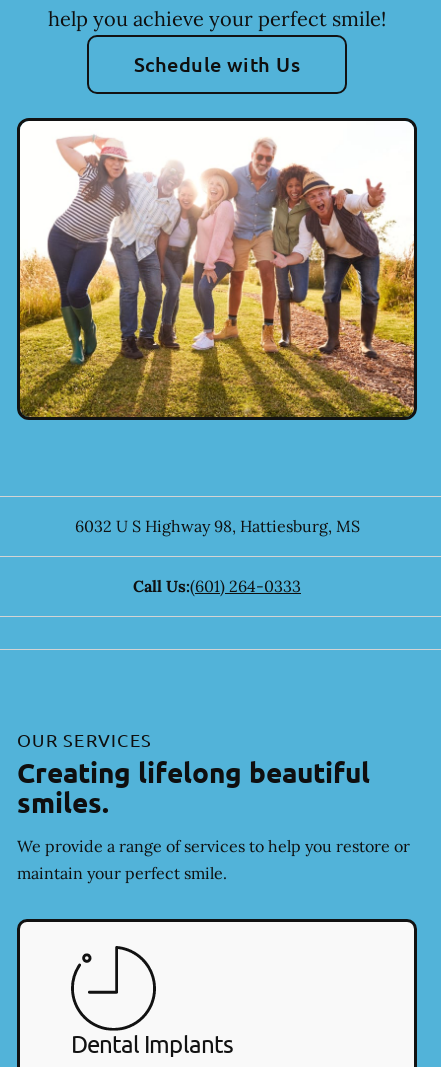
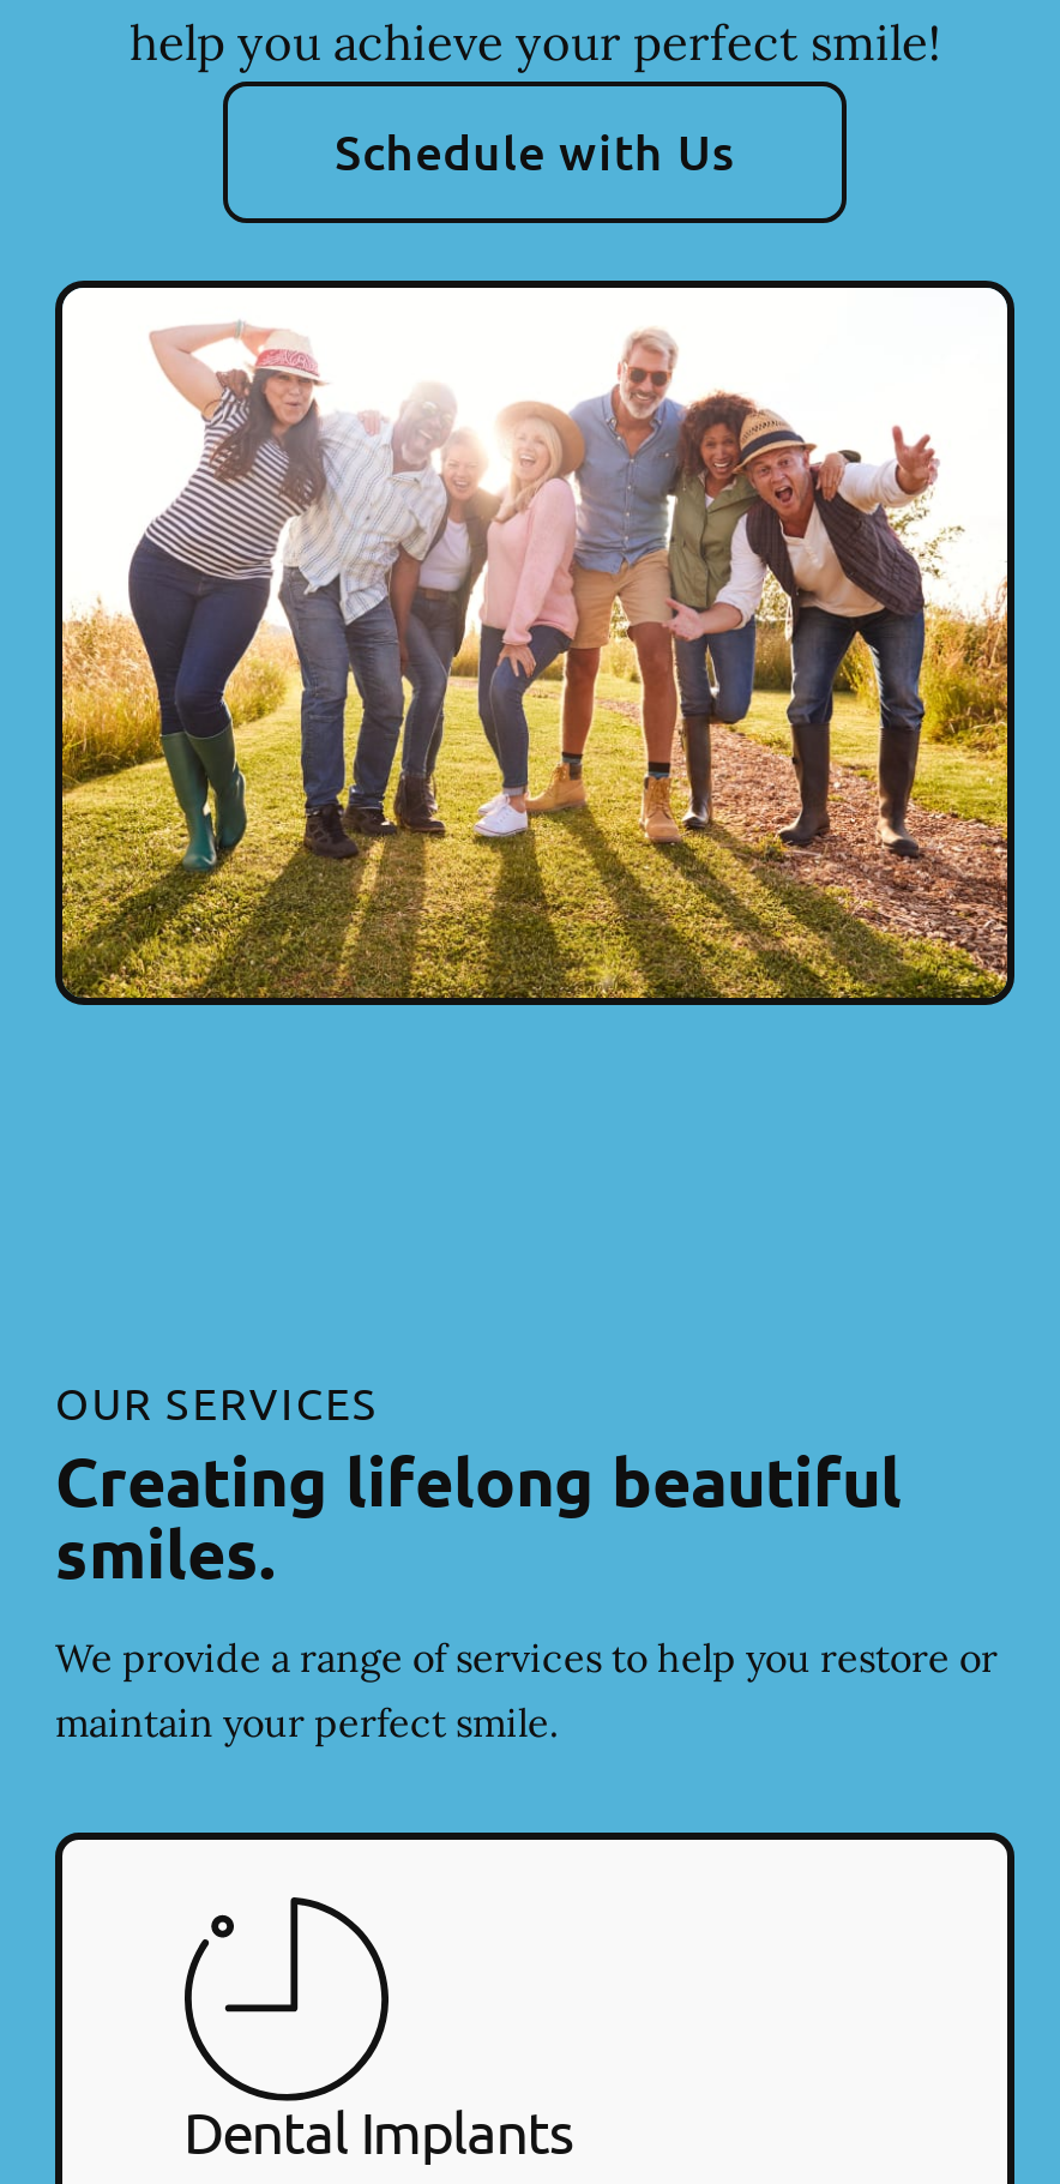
[74,515,359,595] 6032 U S Highway 98, Hattiesburg, MS | Call Us:(601) 264-0333 -> none

